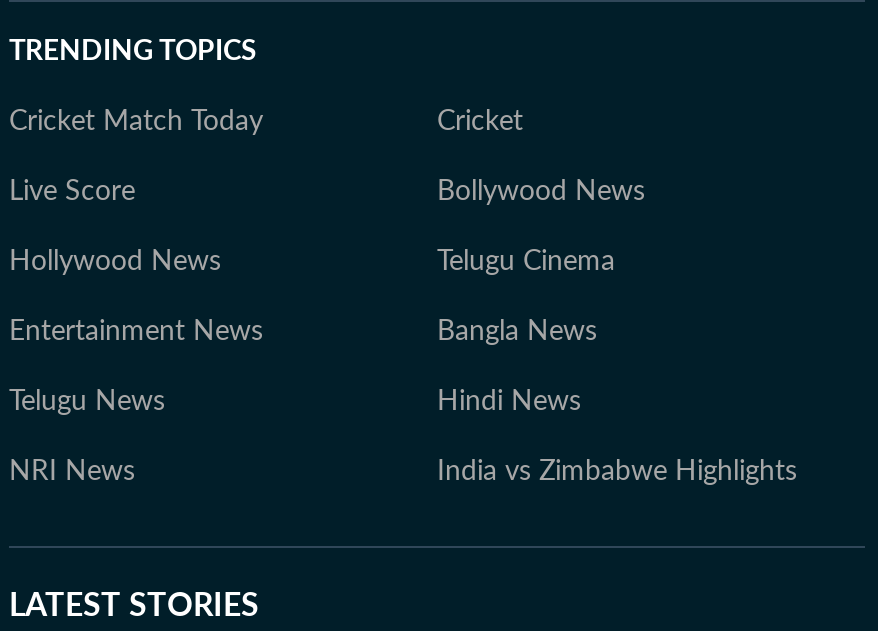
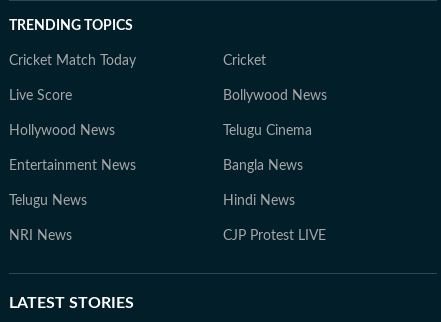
[437,458,797,486] India vs Zimbabwe Highlights -> [223,229,326,243] CJP Protest LIVE

